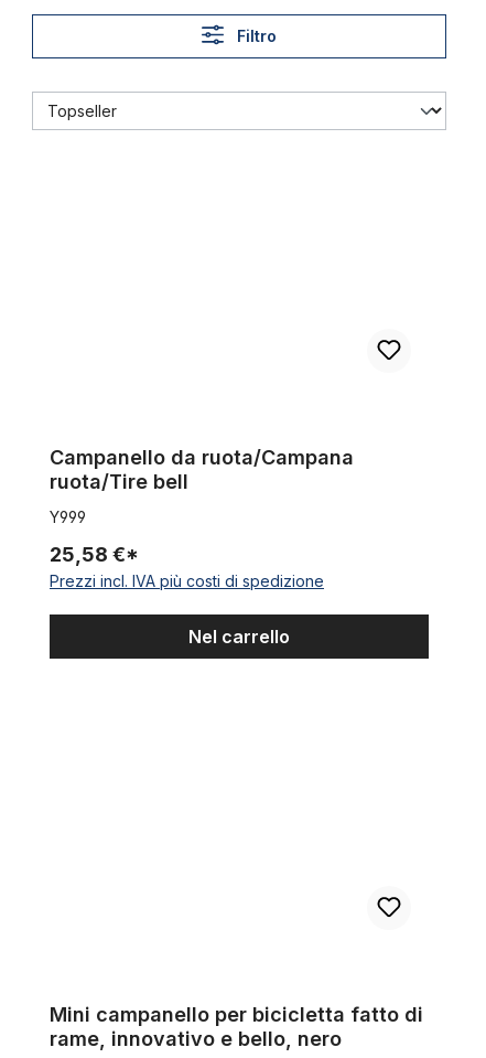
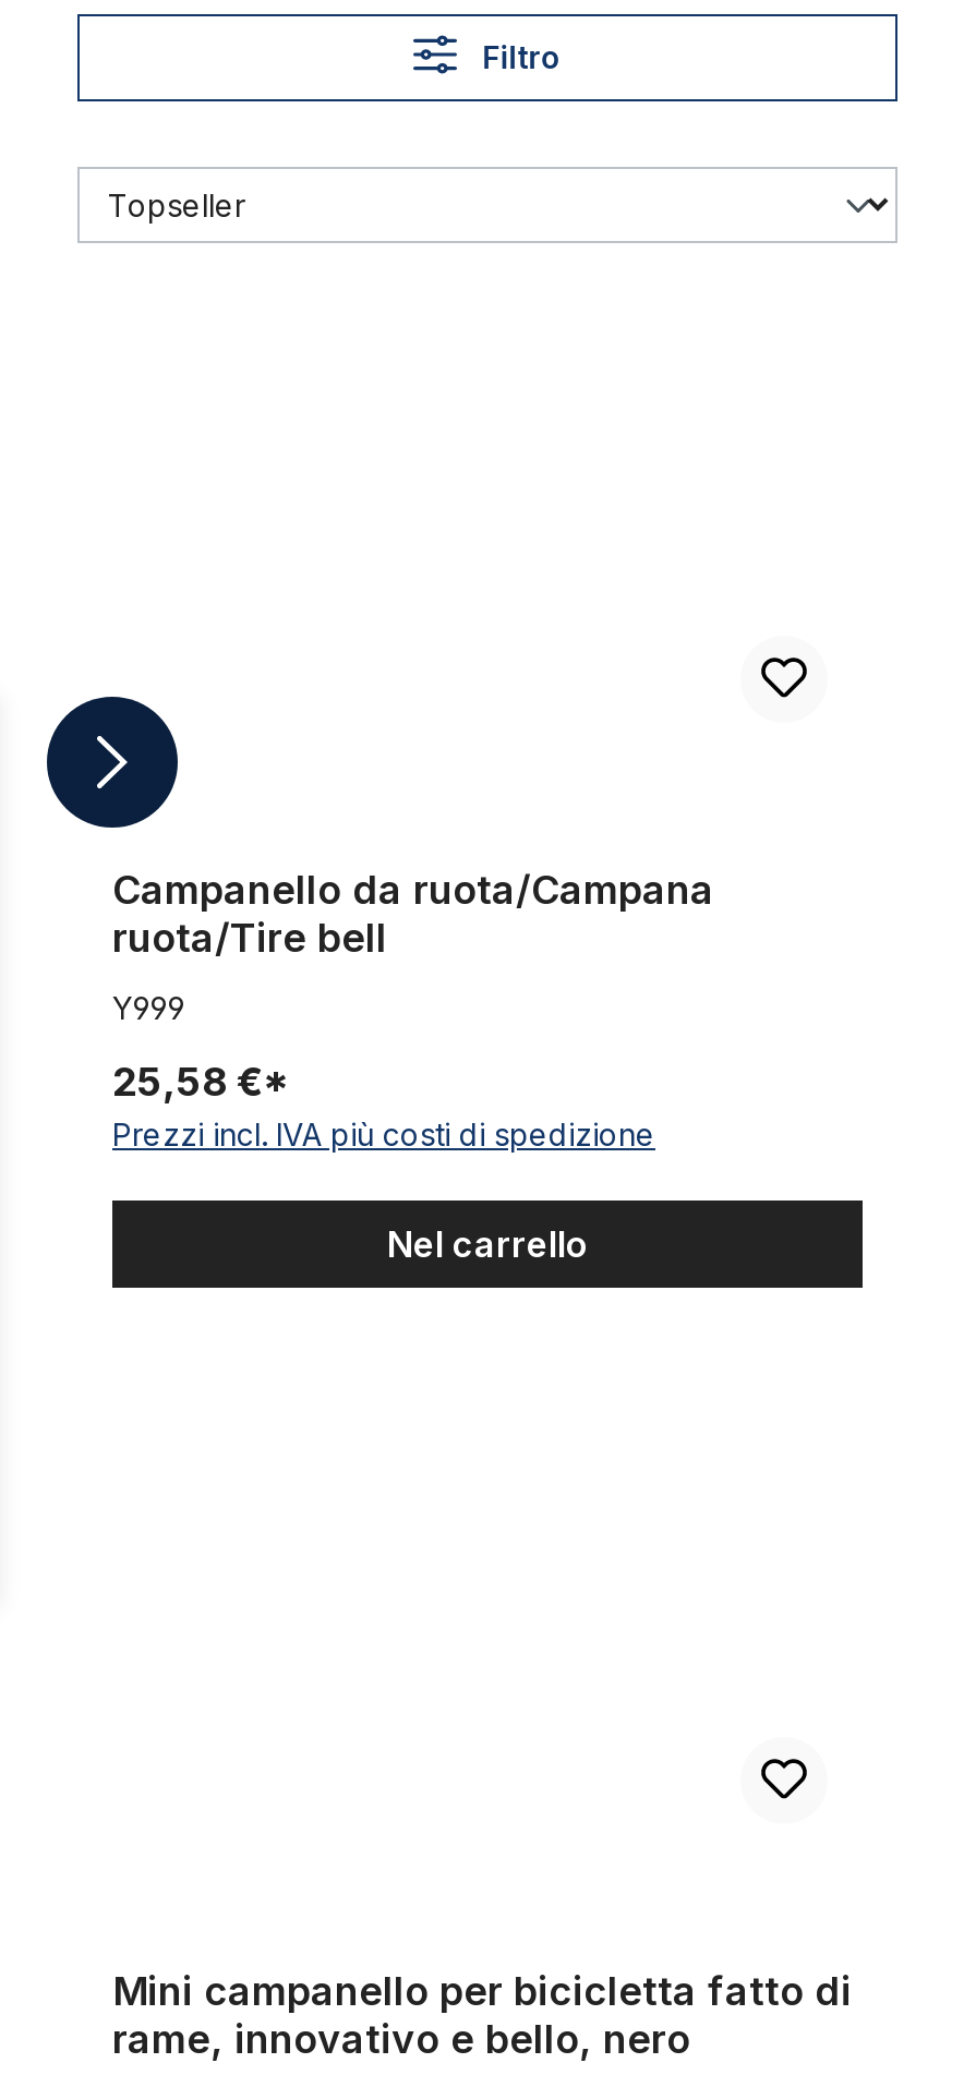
none -> [45,695,180,830] [image]

